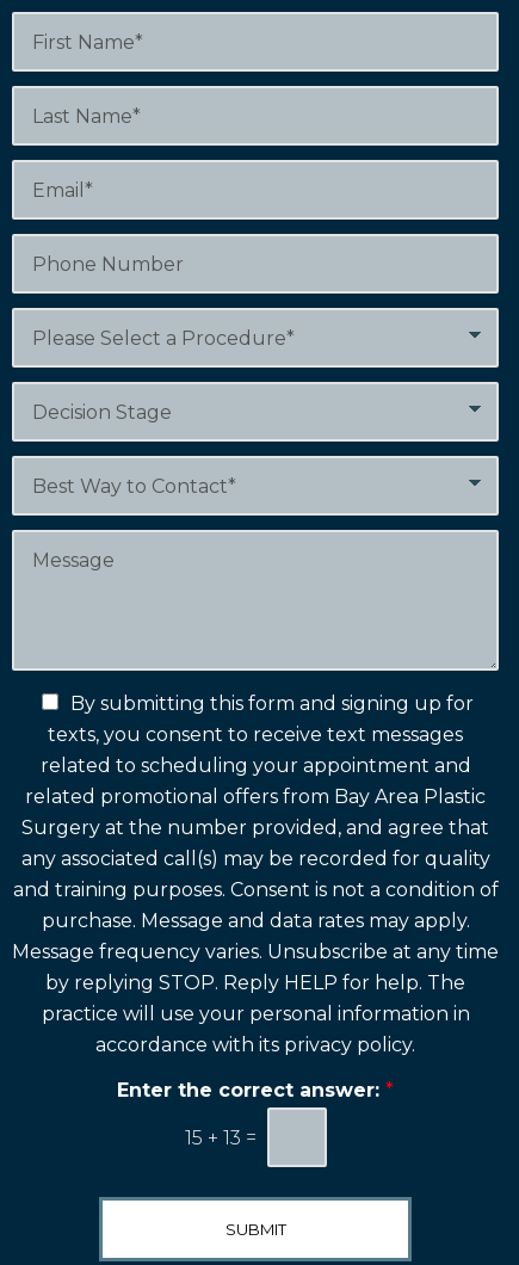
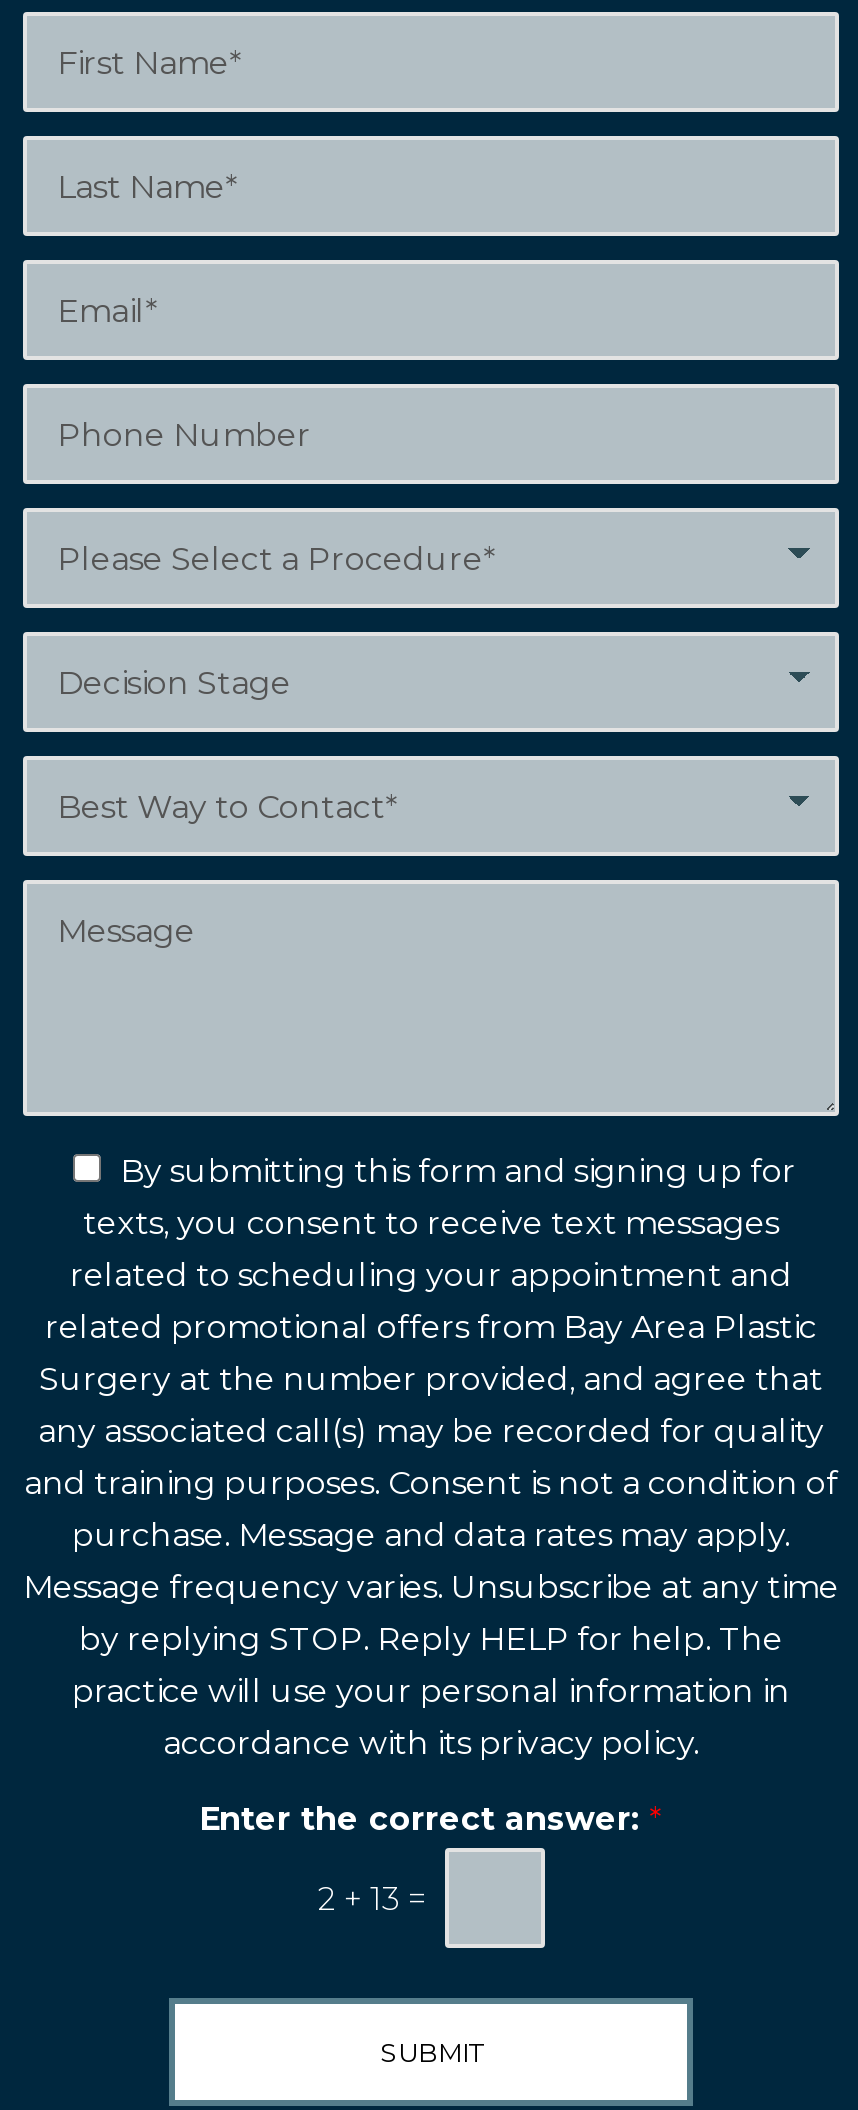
[184,1126,256,1149] 15 + 13 = -> [318,1879,426,1917] 2 + 13 =

